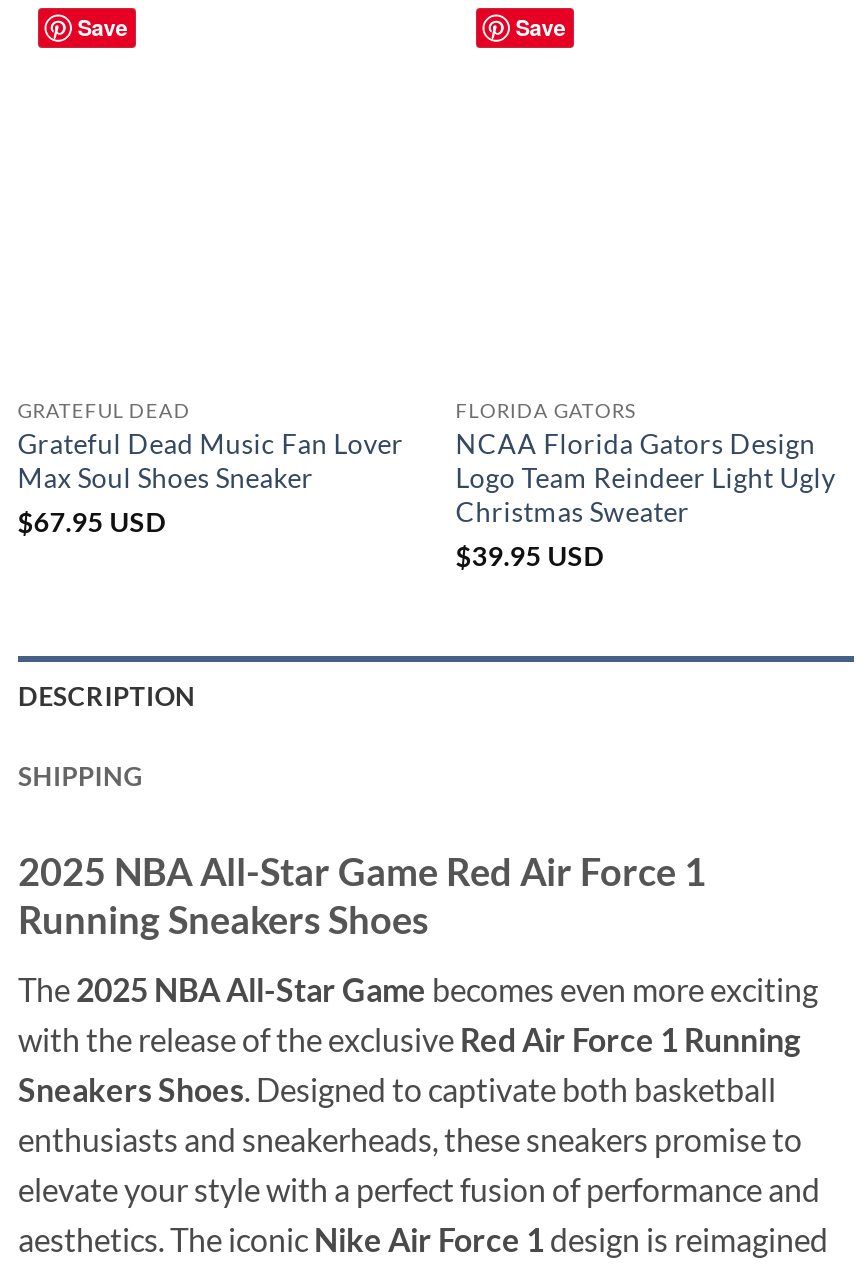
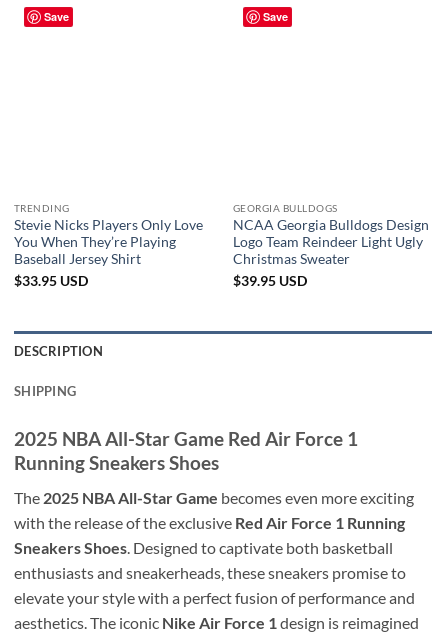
[18,399,404,539] GRATEFUL DEAD | Grateful Dead Music Fan Lover | Max Soul Shoes Sneaker | $67.95 USD -> [14,202,203,289] TRENDING | Stevie Nicks Players Only Love | You When They’re Playing | Baseball Jersey Shirt | $33.95 USD
[456,399,816,460] FLORIDA GATORS | NCAA Florida Gators Design -> [233,202,429,233] GEORGIA BULLDOGS | NCAA Georgia Bulldogs Design

